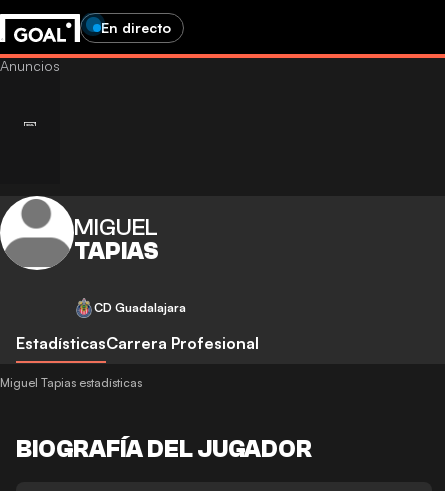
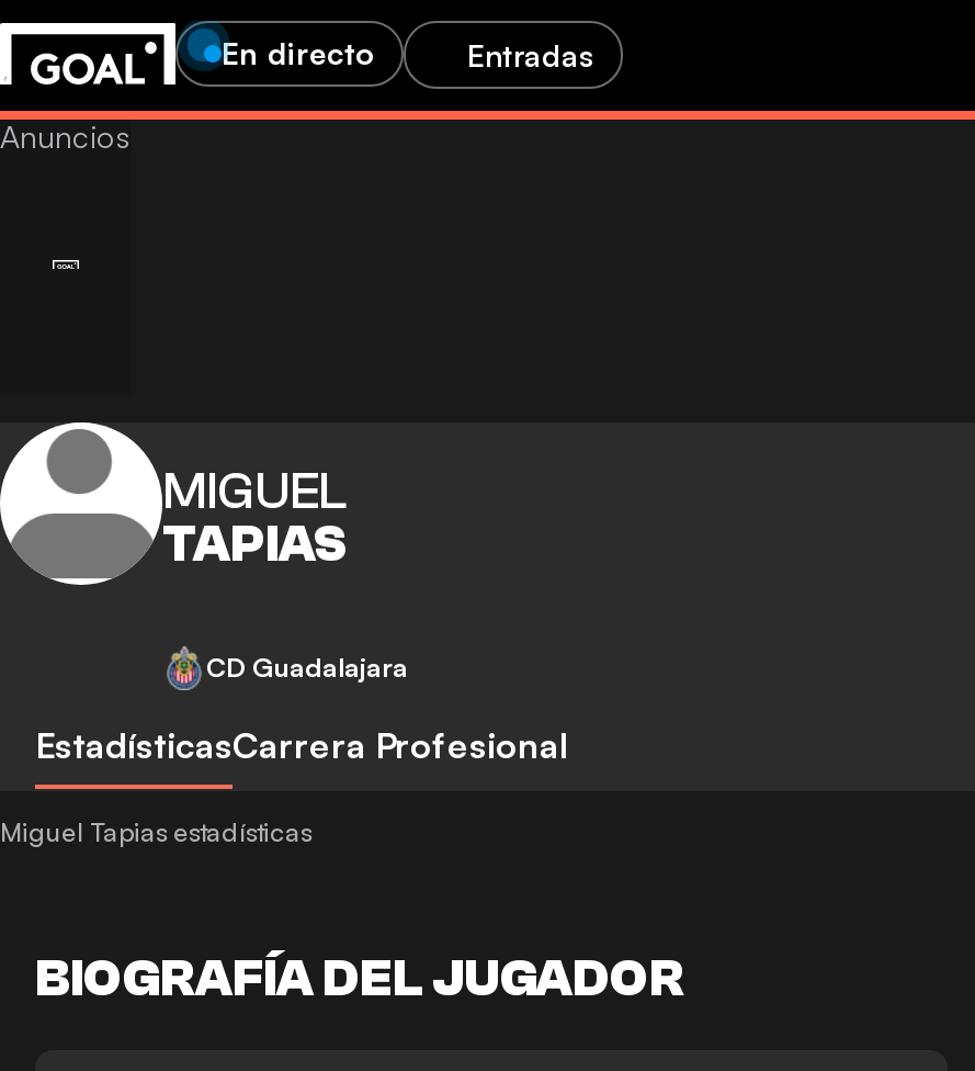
none -> [467,35,594,72] Entradas

